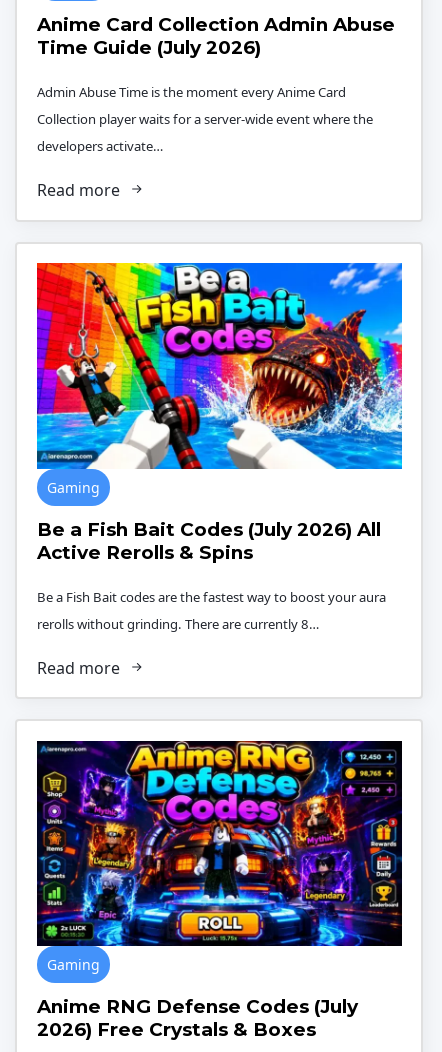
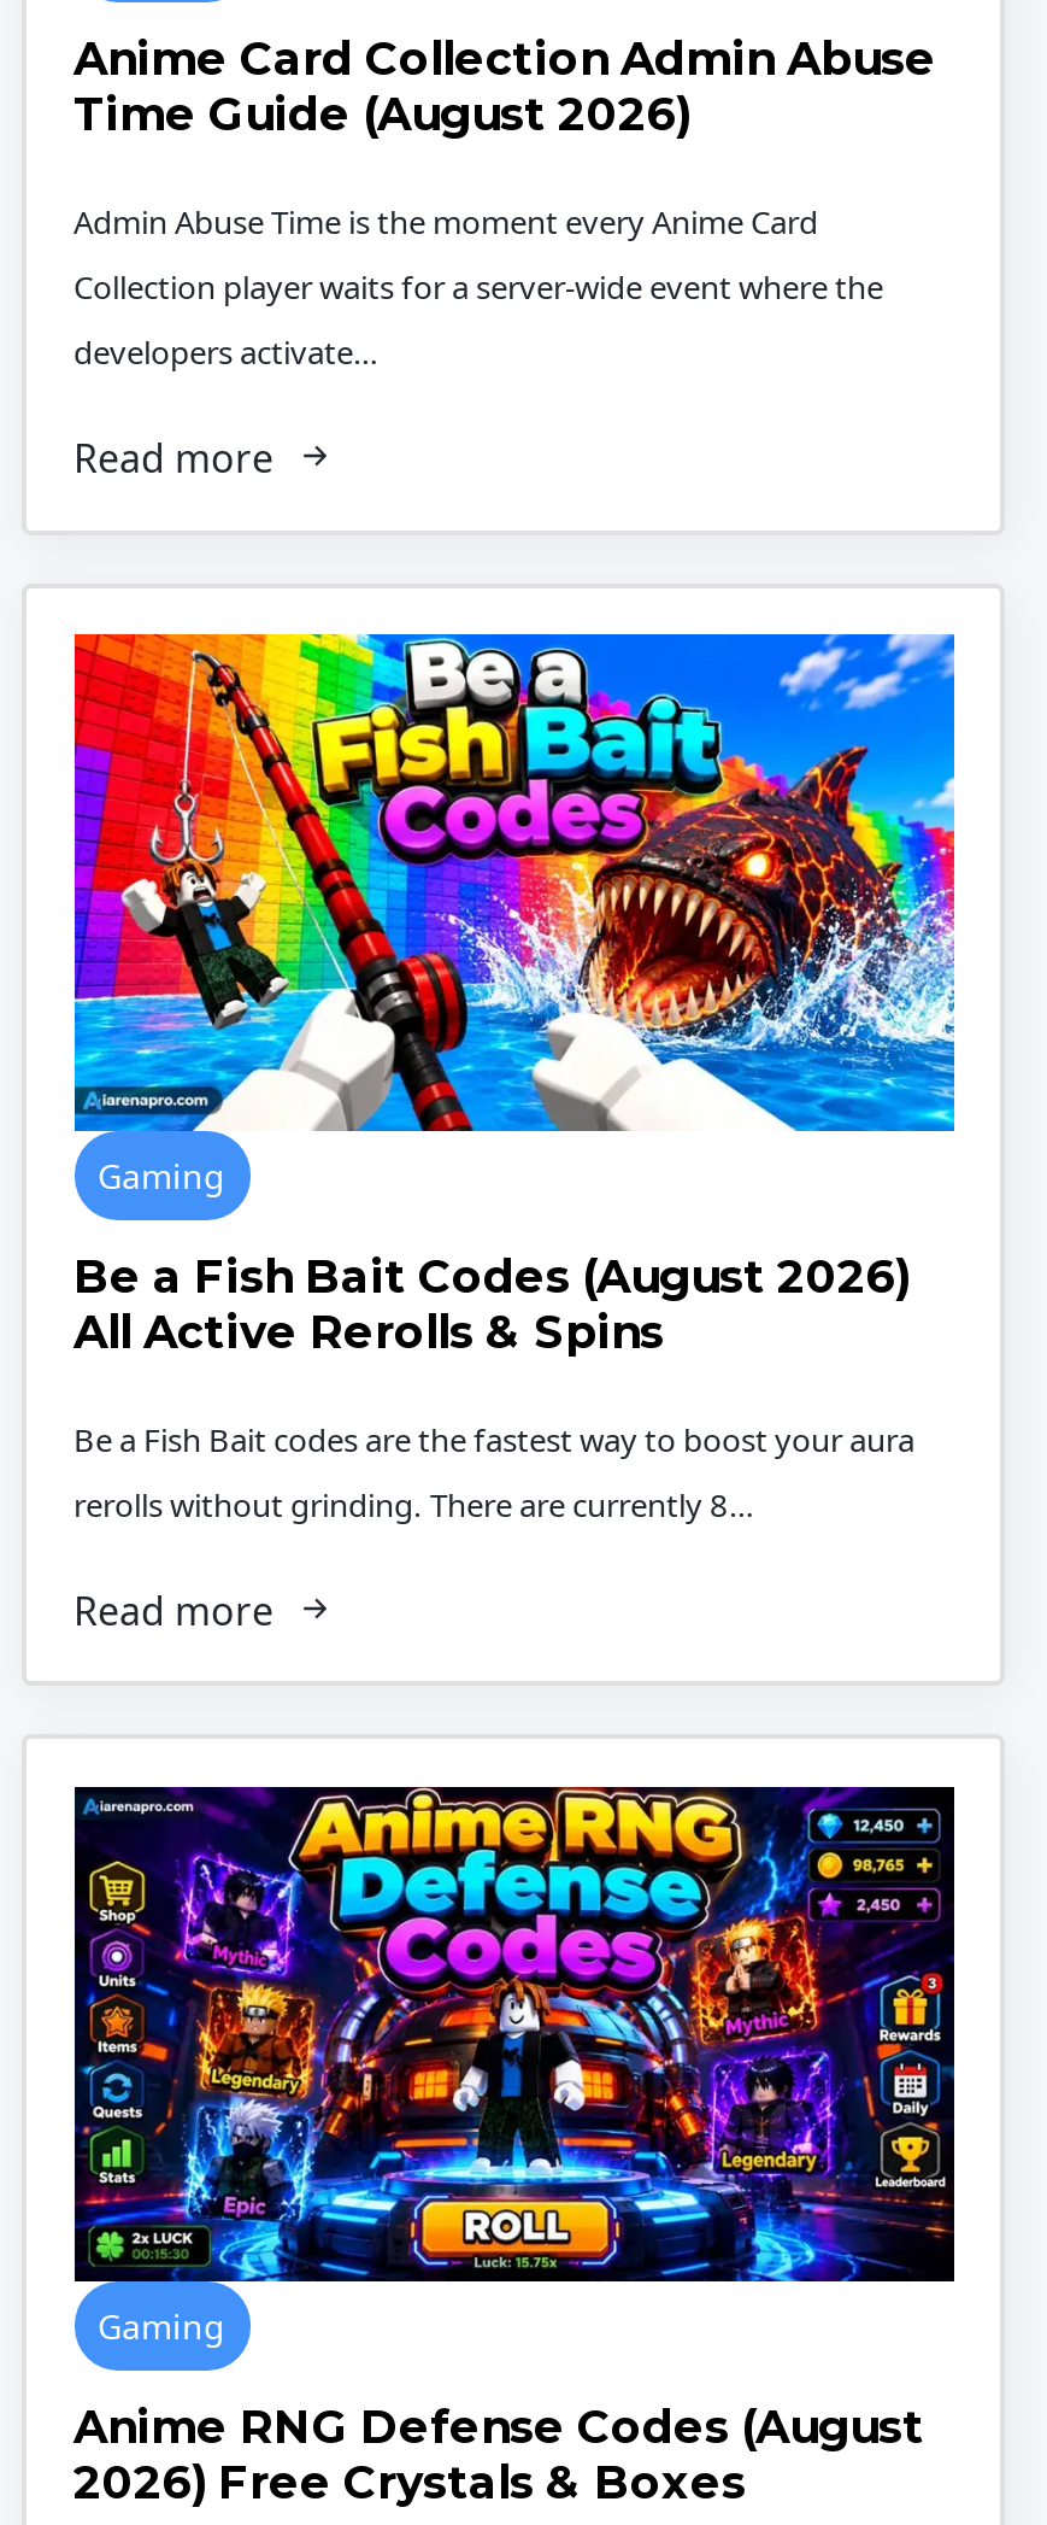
[36,36,260,59] Time Guide (July 2026) -> [73,87,690,143] Time Guide (August 2026)
[36,518,380,564] Be a Fish Bait Codes (July 2026) All | Active Rerolls & Spins -> [73,1248,910,1359] Be a Fish Bait Codes (August 2026) | All Active Rerolls & Spins
[36,995,357,1018] Anime RNG Defense Codes (July -> [73,2399,924,2455] Anime RNG Defense Codes (August

